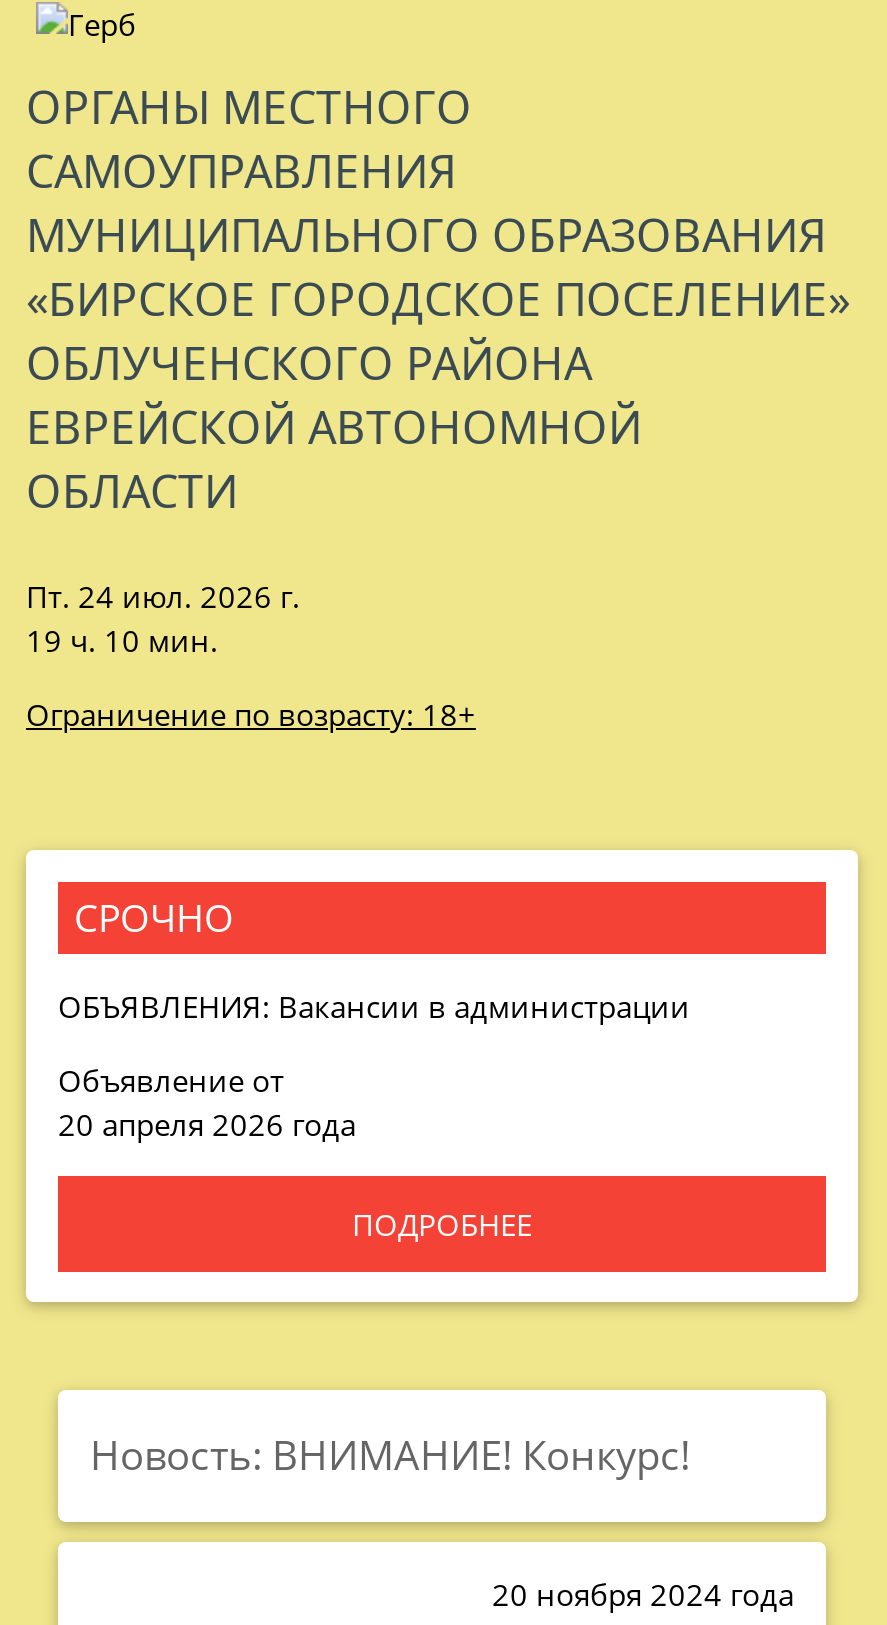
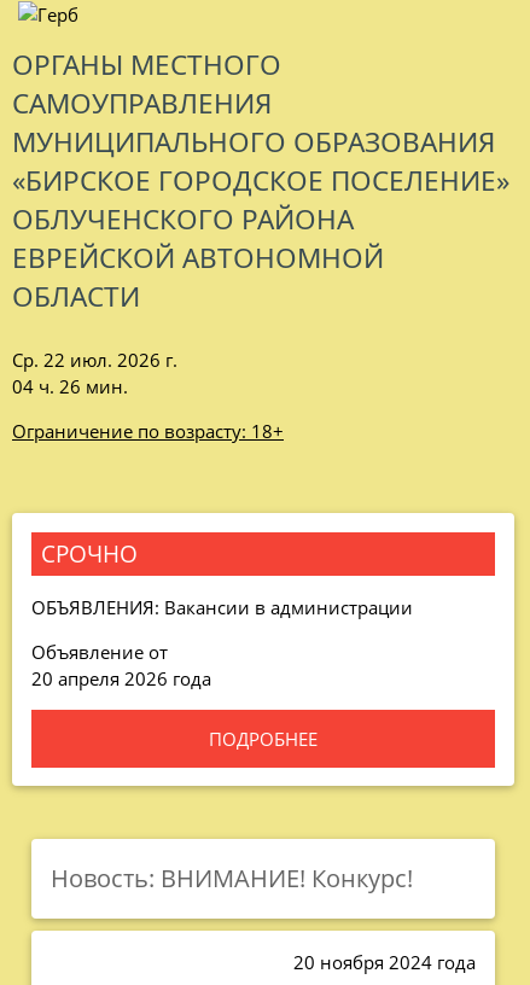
[26,576,300,616] Пт. 24 июл. 2026 г. -> [12,348,177,372] Ср. 22 июл. 2026 г.
[26,620,218,660] 19 ч. 10 мин. -> [12,374,128,398] 04 ч. 26 мин.

